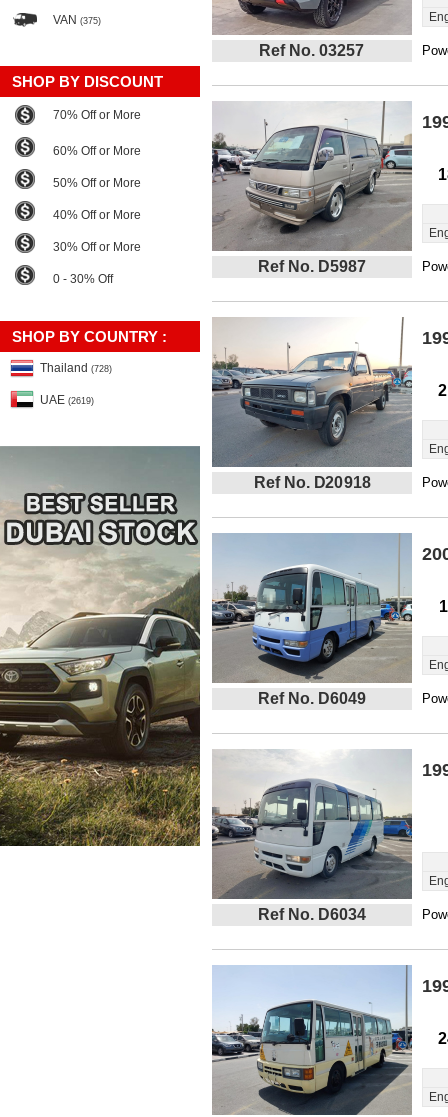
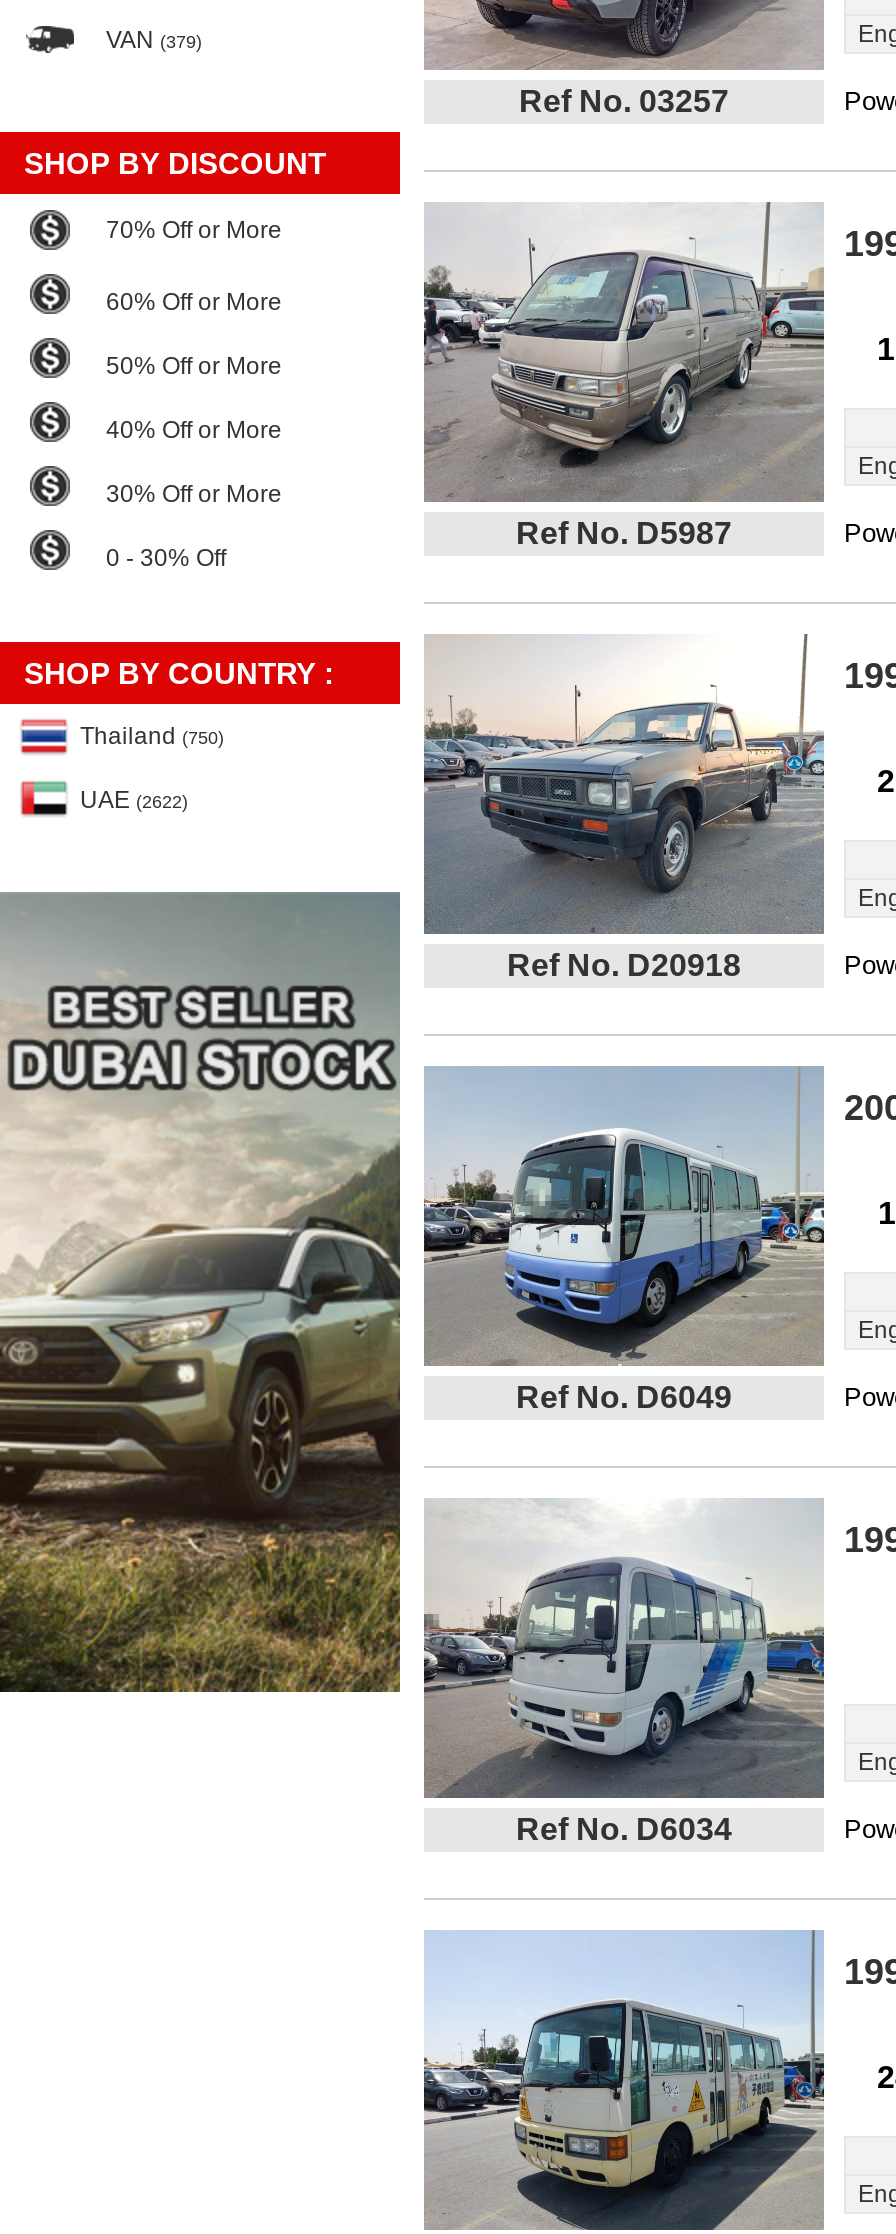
[53,13,101,27] VAN (375) -> [106,26,202,54] VAN (379)
[40,361,112,375] Thailand (728) -> [80,722,224,750] Thailand (750)
[40,393,94,407] UAE (2619) -> [80,786,188,814] UAE (2622)

